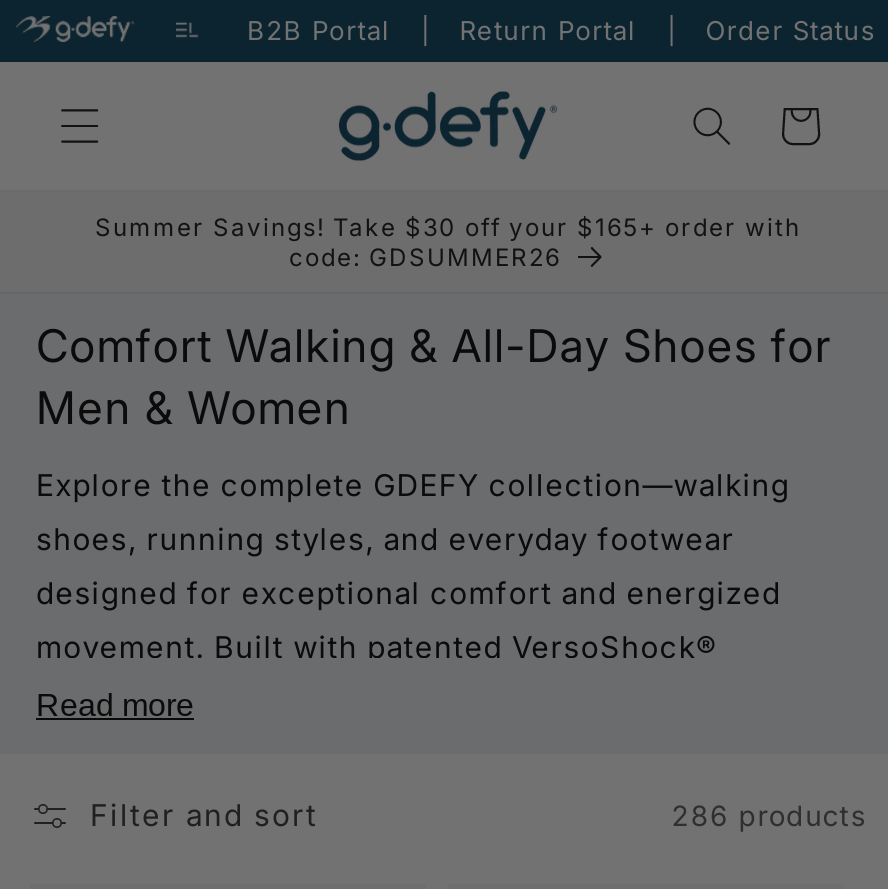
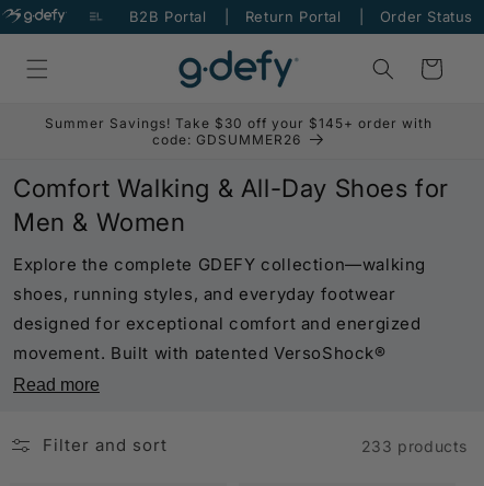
[95,211,801,241] Summer Savings! Take $30 off your $165+ order with -> [45,115,433,131] Summer Savings! Take $30 off your $145+ order with
[672,798,866,832] 286 products -> [361,436,468,455] 233 products

